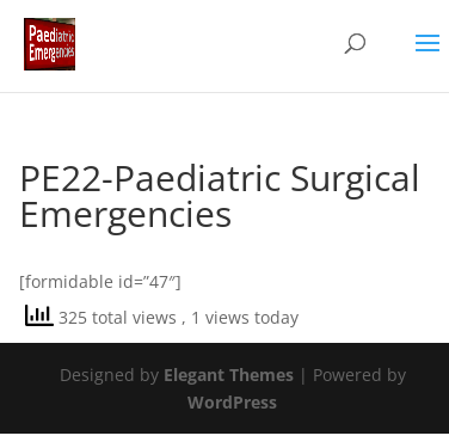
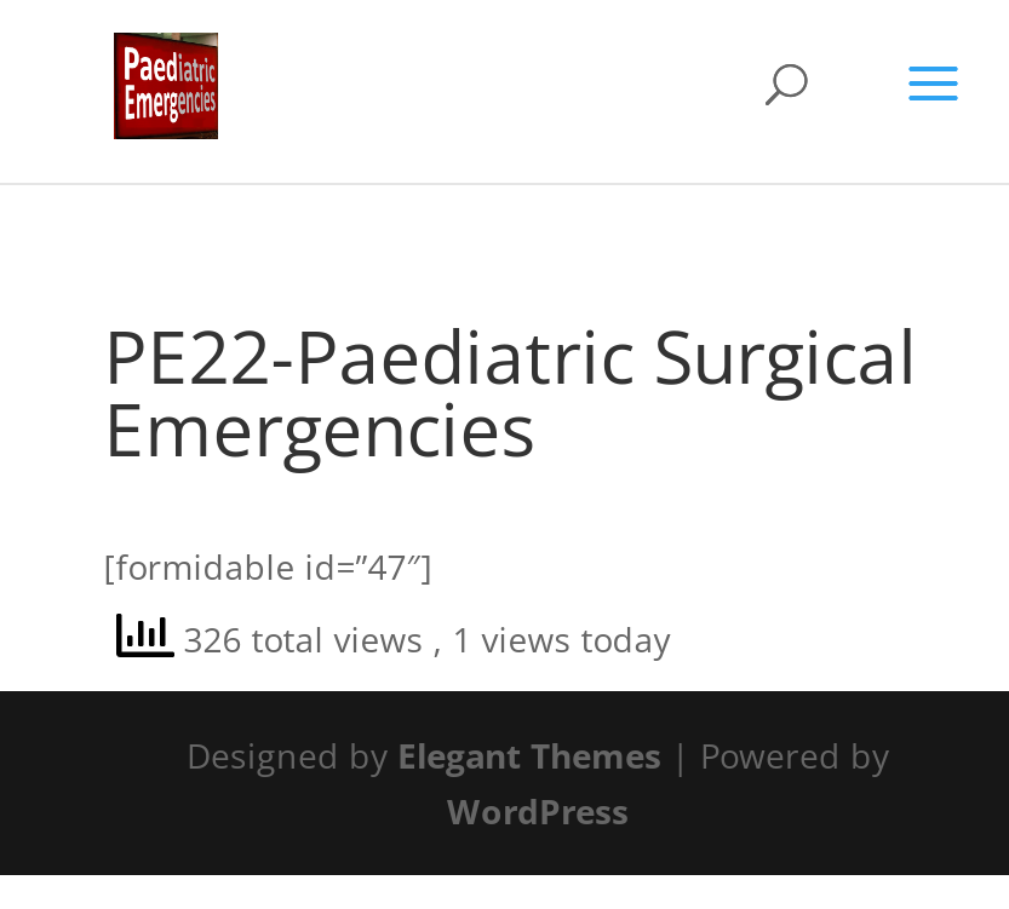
[53,306,298,328] 325 total views, 1 views today -> [174,616,671,662] 326 total views, 1 views today

